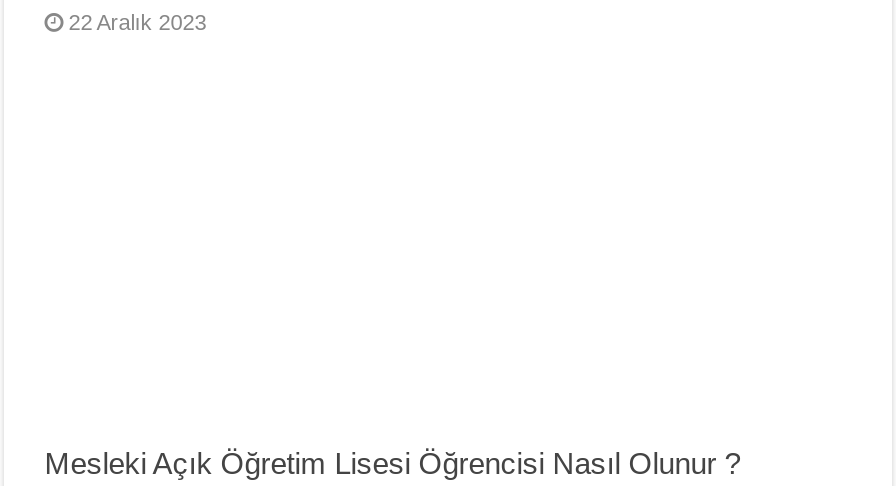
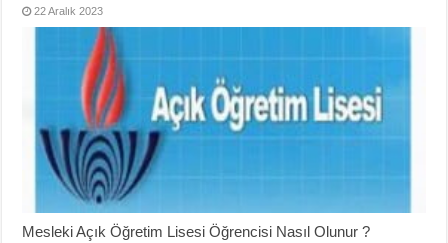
none -> [32,26,413,214] [image]

